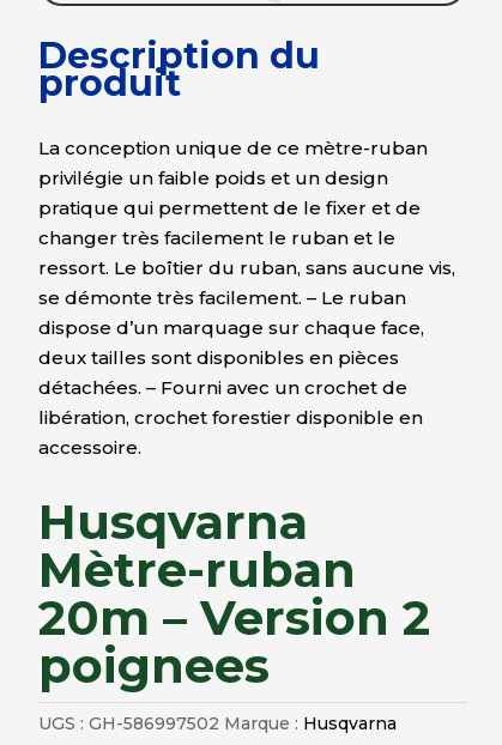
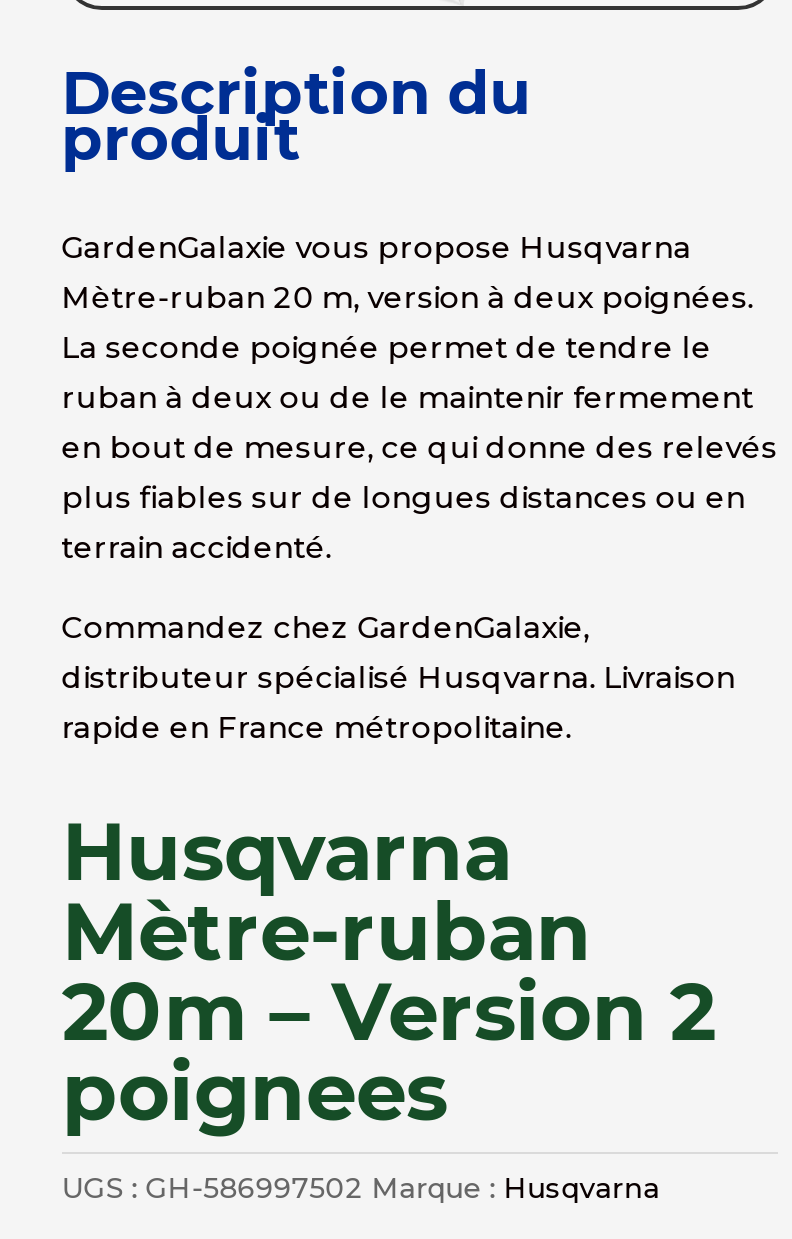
[38,137,455,459] La conception unique de ce mètre-ruban | privilégie un faible poids et un design | pratique qui permettent de le fixer et de | changer très facilement le ruban et le | ressort. Le boîtier du ruban, sans aucune vis, | se démonte très facilement. – Le ruban | dispose d’un marquage sur chaque face, | deux tailles sont disponibles en pièces | détachées. – Fourni avec un crochet de | libération, crochet forestier disponible en | accessoire. -> [62,228,778,746] GardenGalaxie vous propose Husqvarna | Mètre-ruban 20 m, version à deux poignées. | La seconde poignée permet de tendre le | ruban à deux ou de le maintenir fermement | en bout de mesure, ce qui donne des relevés | plus fiables sur de longues distances ou en | terrain accidenté. | Commandez chez GardenGalaxie, | distributeur spécialisé Husqvarna. Livraison | rapide en France métropolitaine.

